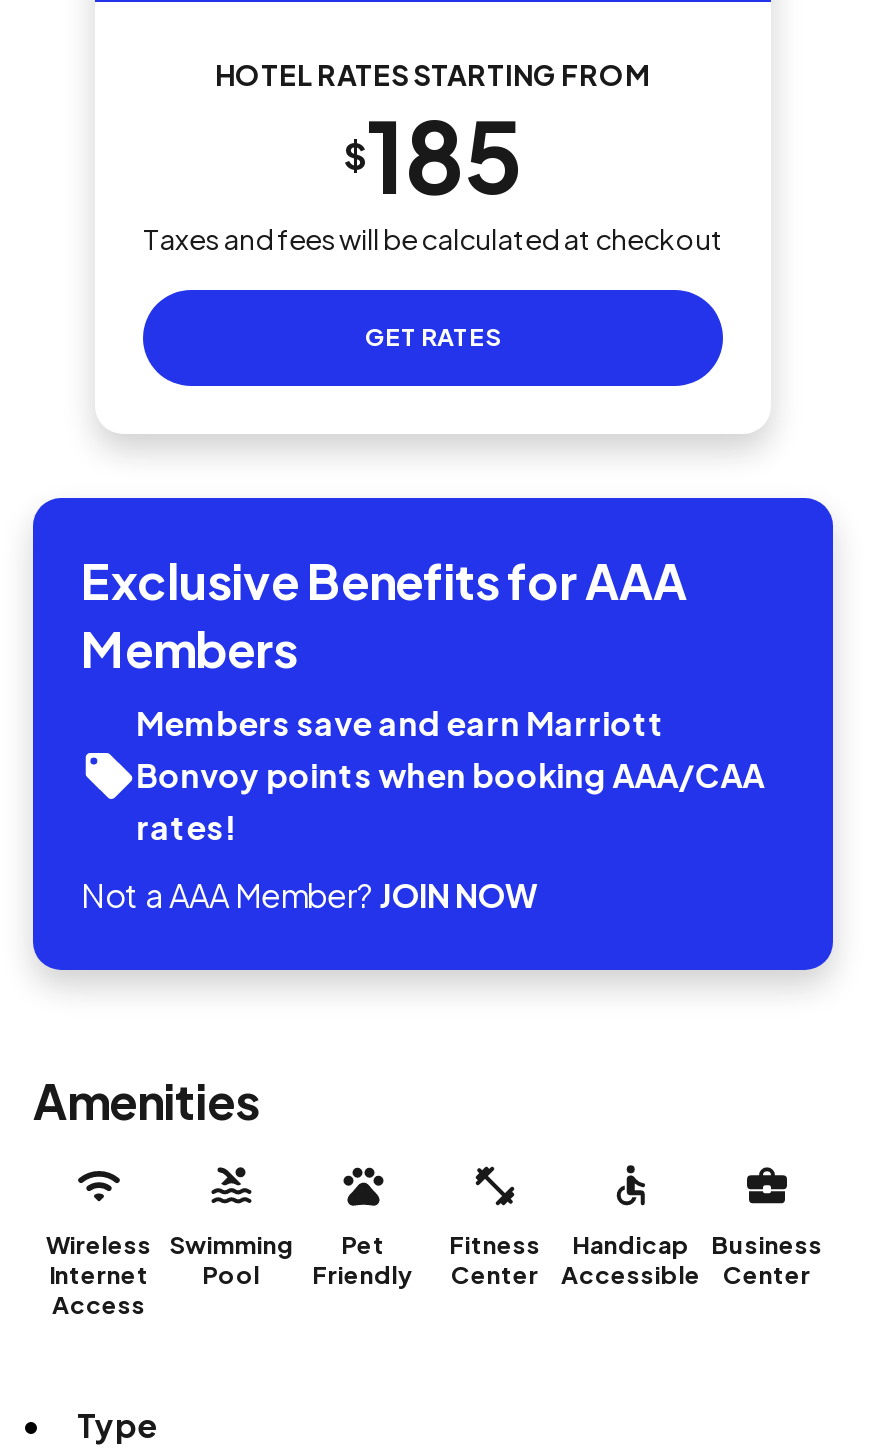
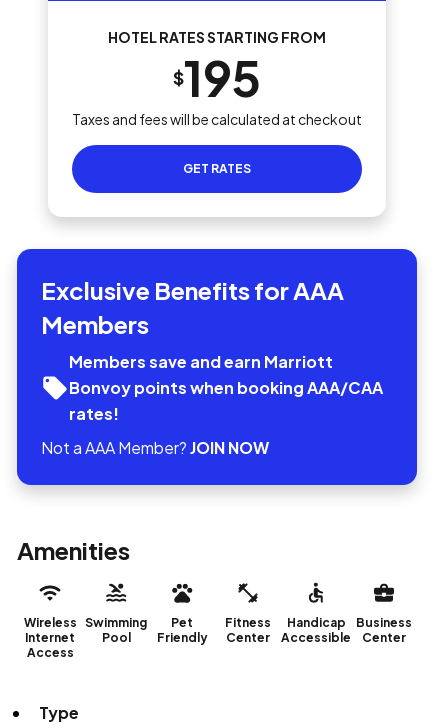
[344,94,522,216] $185 -> [173,47,261,108] $195

